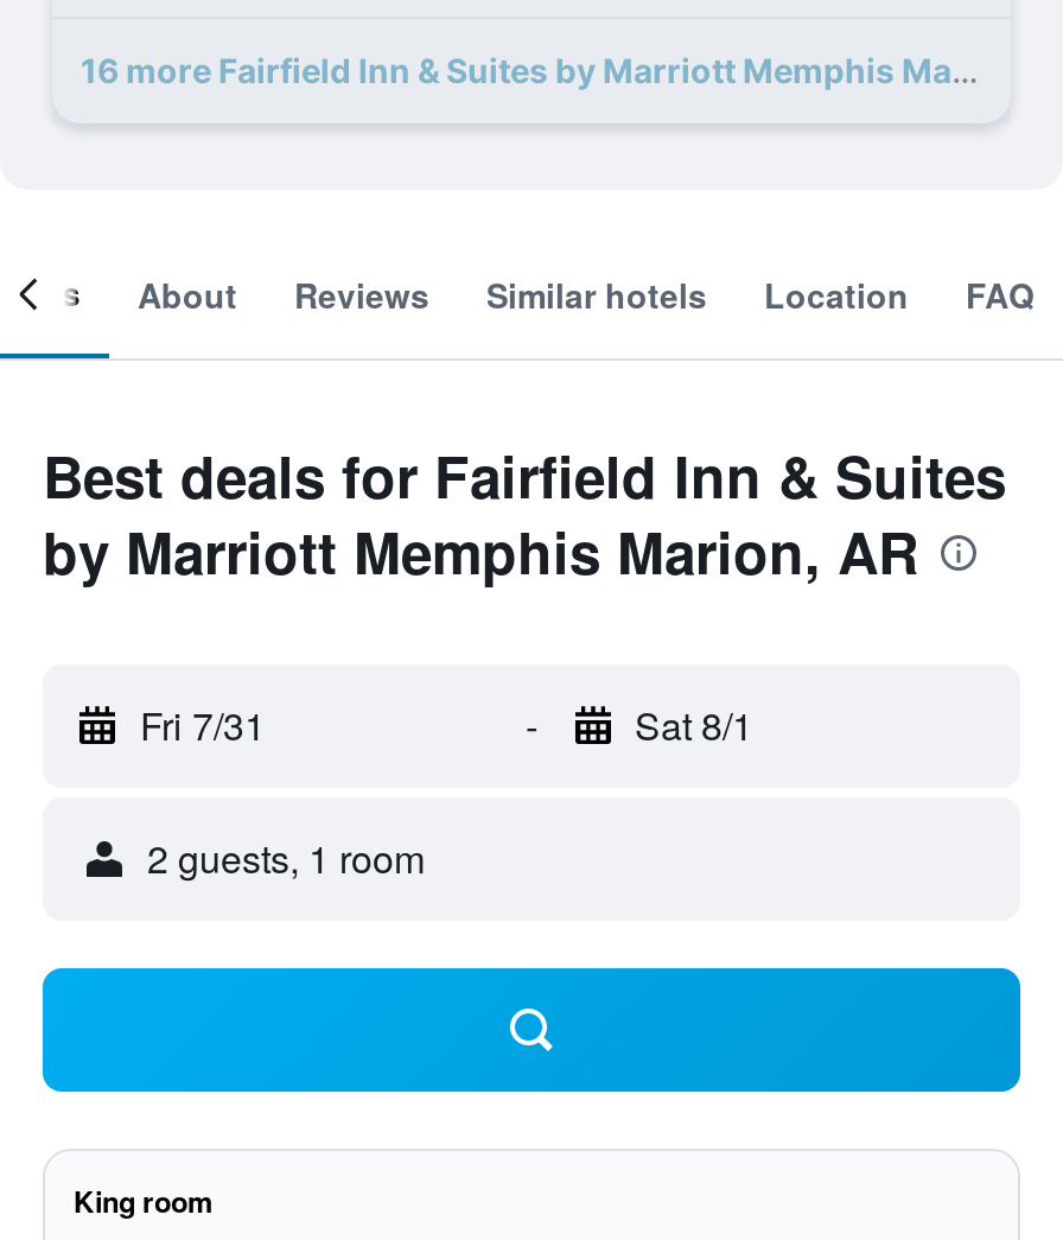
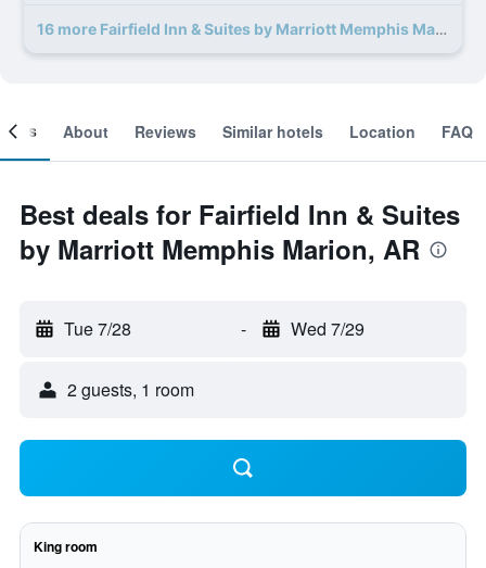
[140,698,266,752] Fri 7/31 -> [64,316,131,341] Tue 7/28
[635,698,753,752] Sat 8/1 -> [290,316,364,341] Wed 7/29

